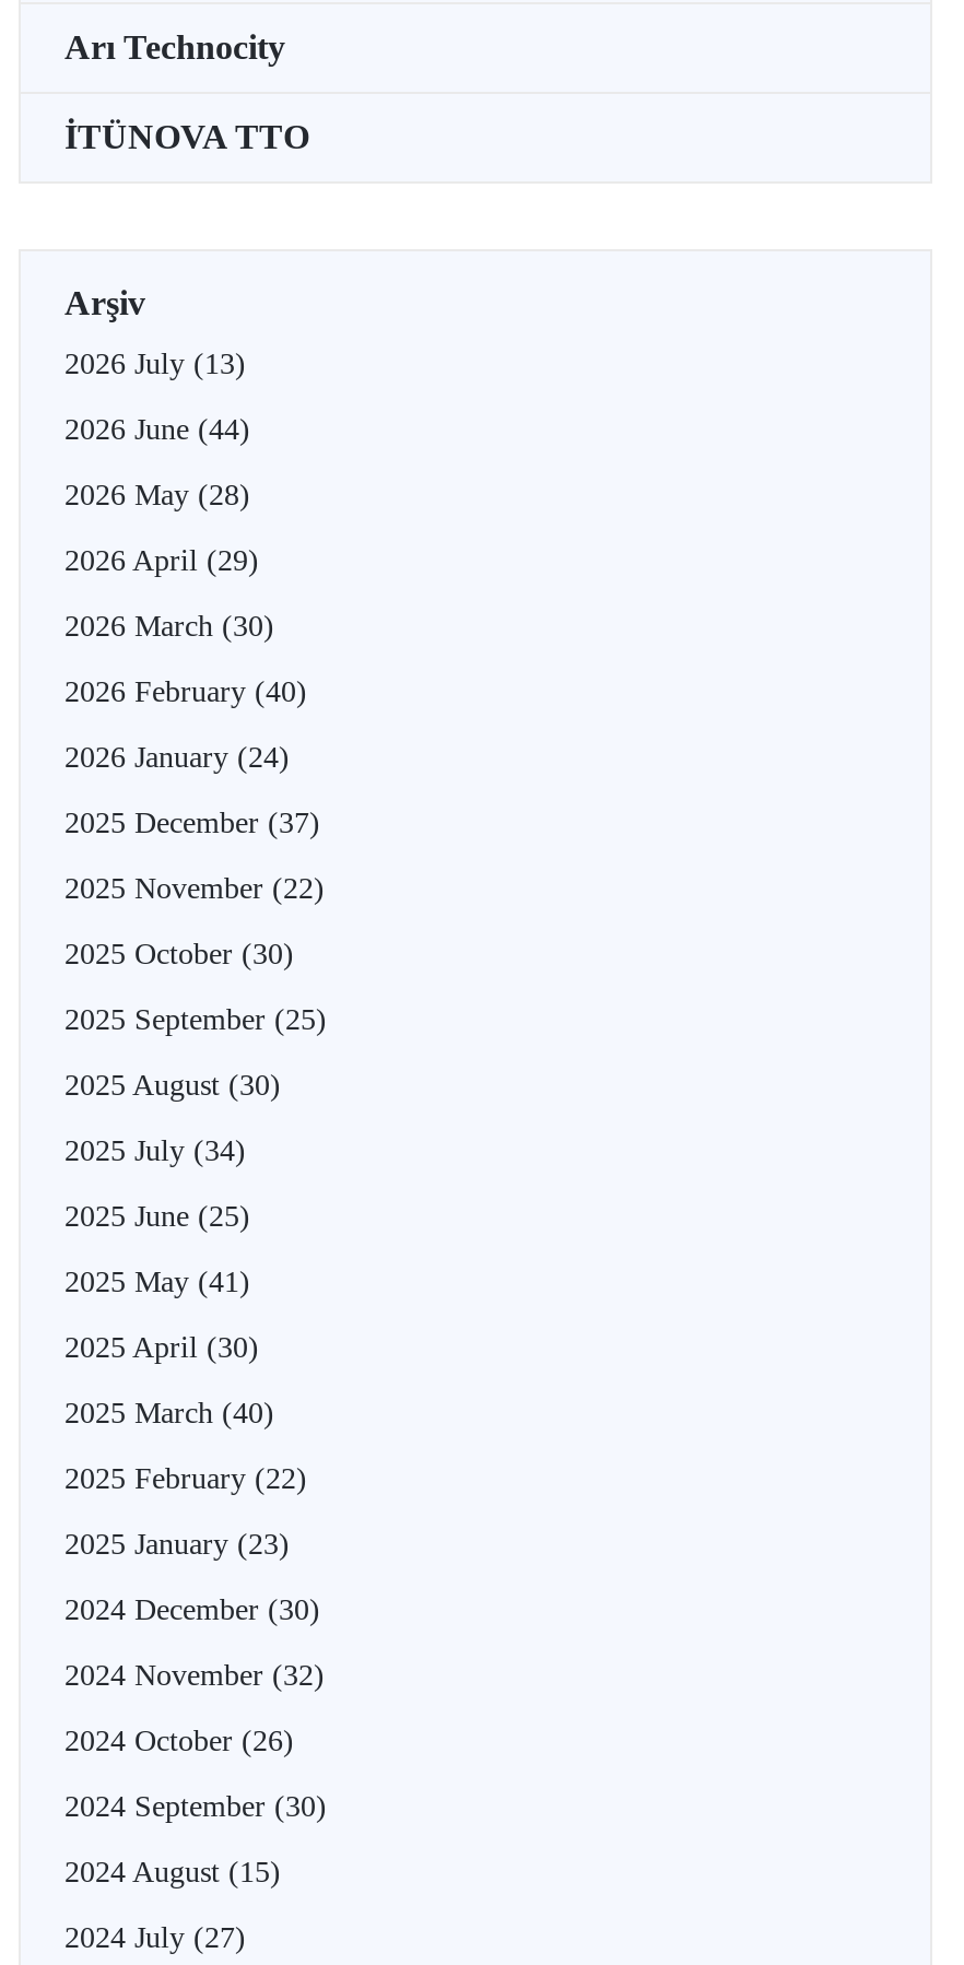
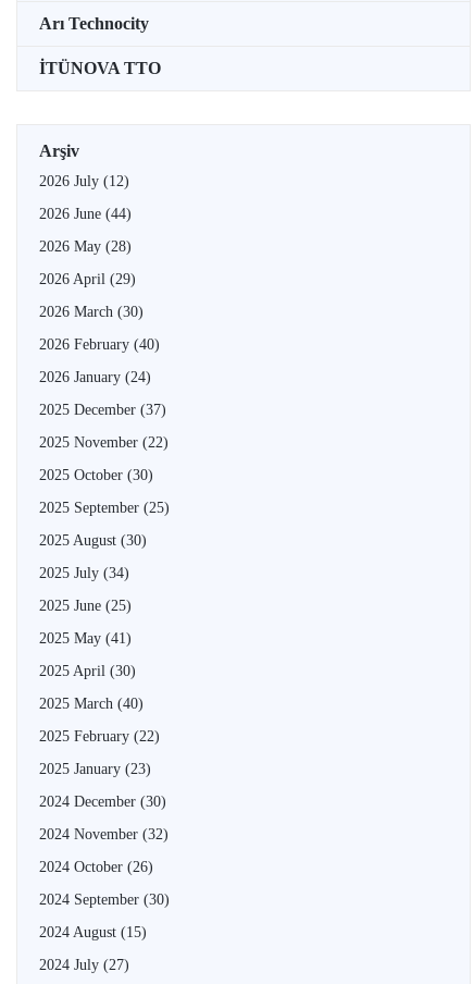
[64,347,246,380] 2026 July (13) -> [39,173,129,189] 2026 July (12)

